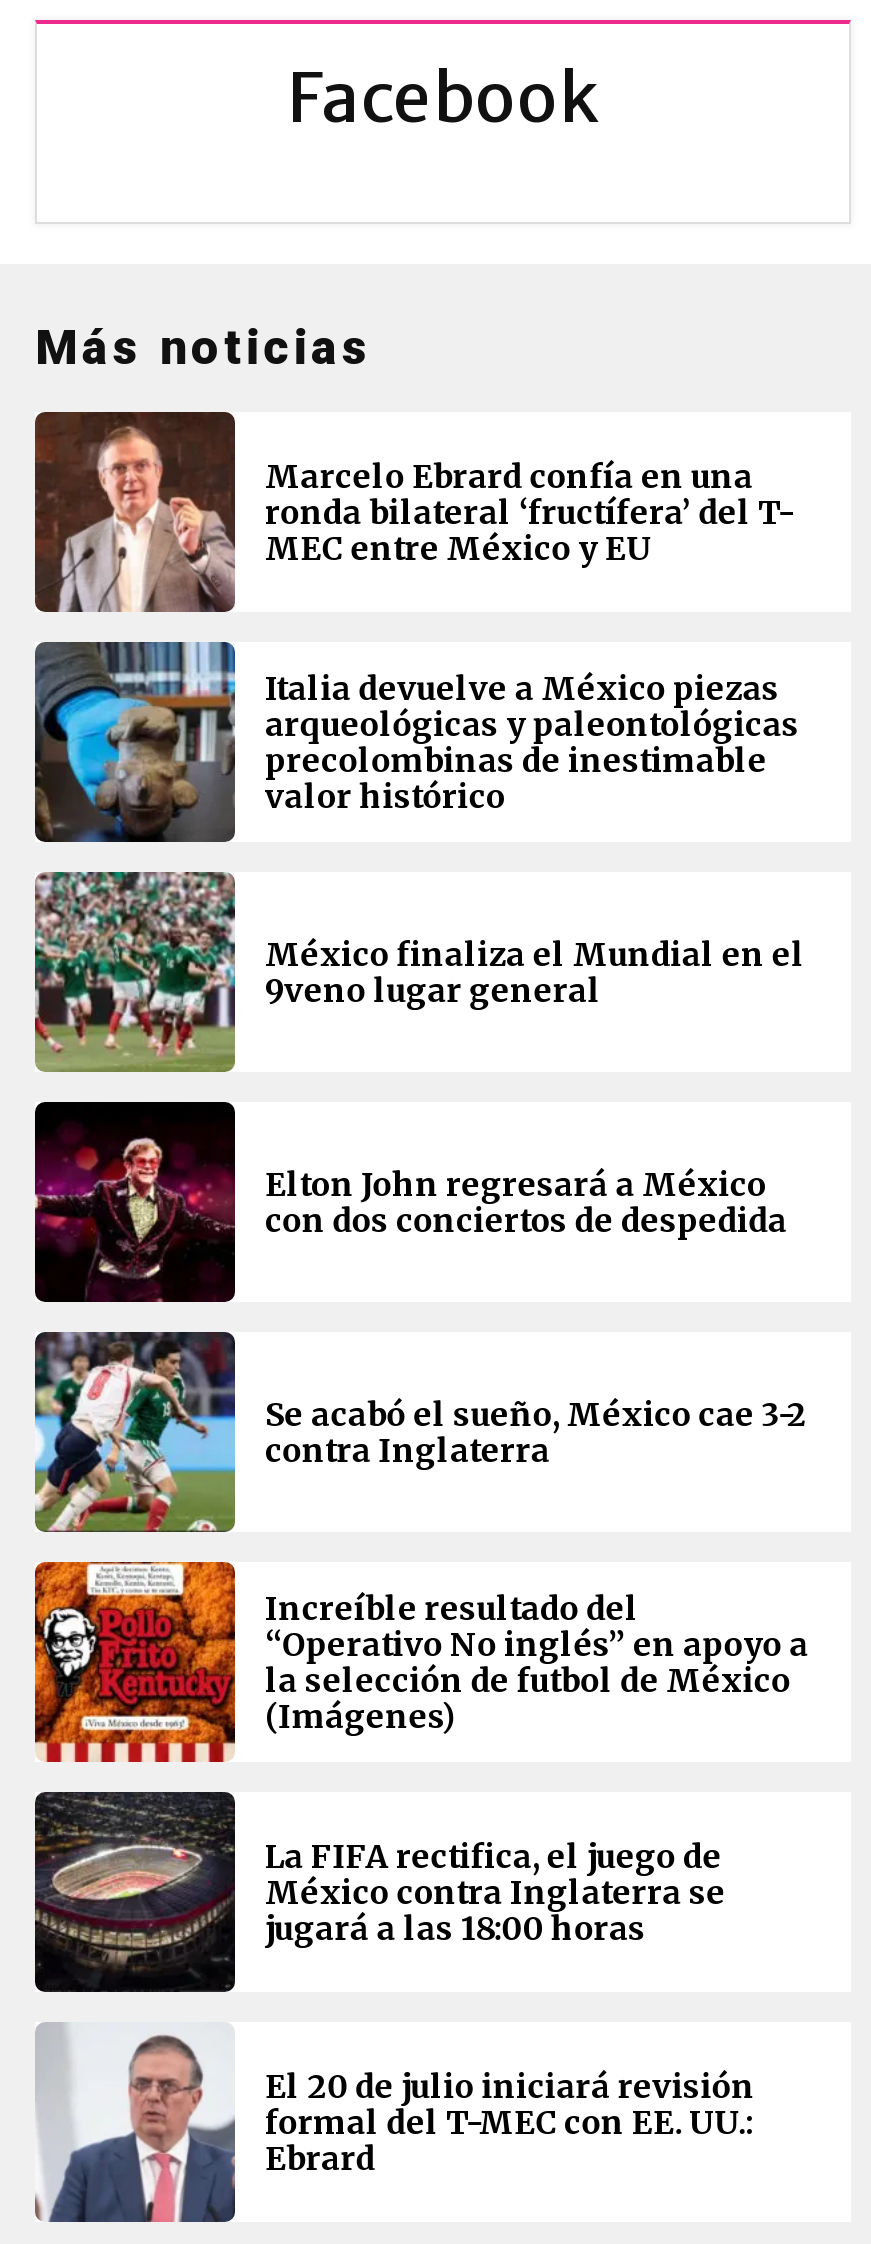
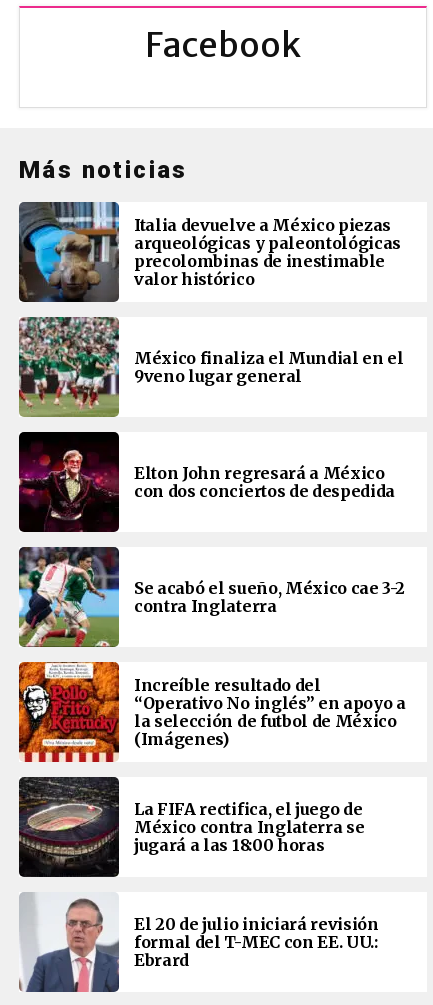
[35,409,793,613] [image] | Marcelo Ebrard confía en una | ronda bilateral ‘fructífera’ del T- | MEC entre México y EU -> none

